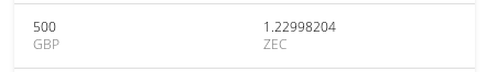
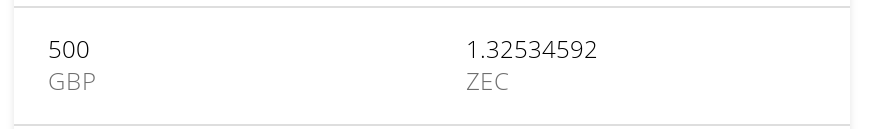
[263,17,336,36] 1.22998204 -> [466,32,598,66] 1.32534592

